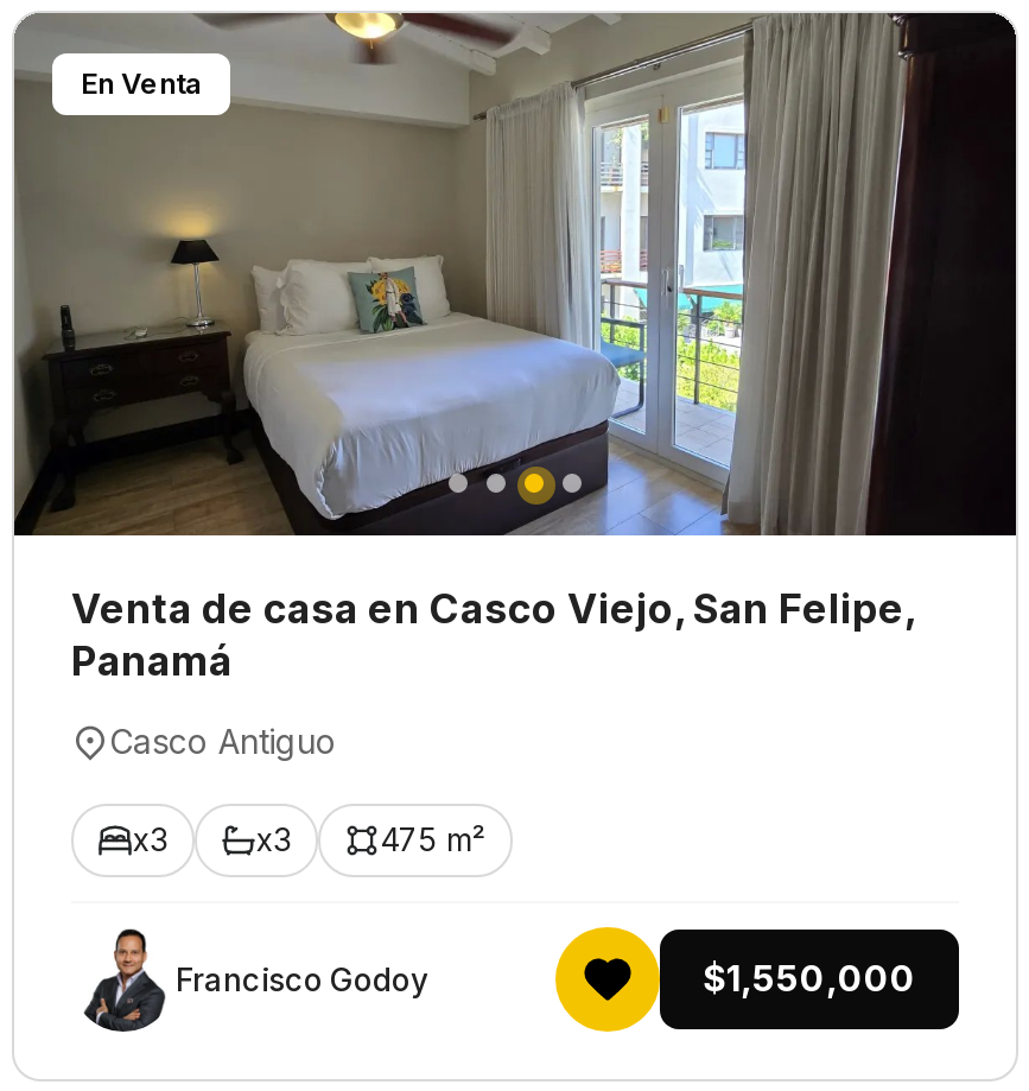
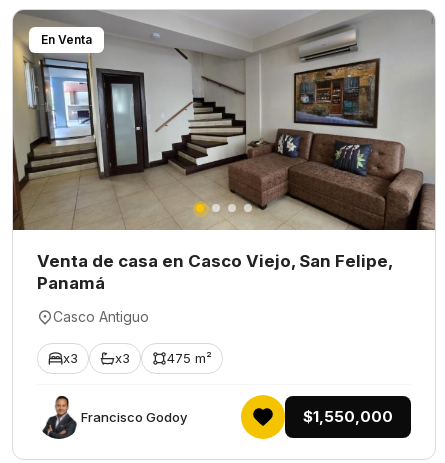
[12,13,1018,538] [image] -> [12,10,436,231] [image]

